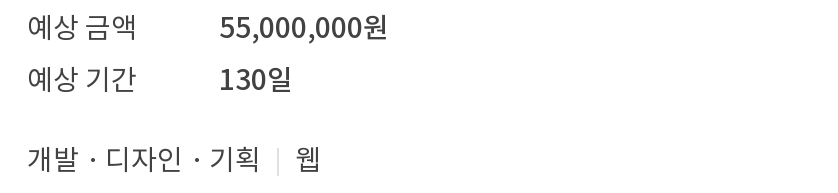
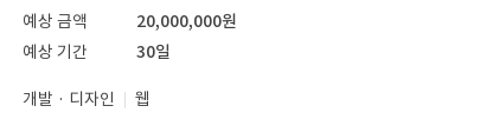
[219,10,389,46] 55,000,000원 -> [136,11,237,32] 20,000,000원
[219,62,293,98] 130일 -> [136,41,171,62] 30일
[27,142,261,178] 개발 · 디자인 · 기획 -> [23,88,115,110] 개발 · 디자인

